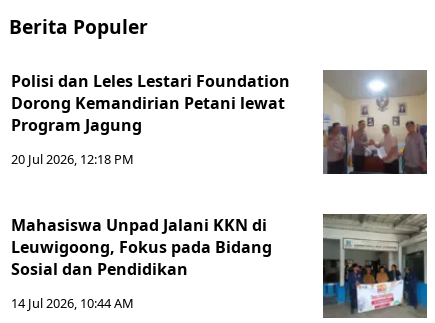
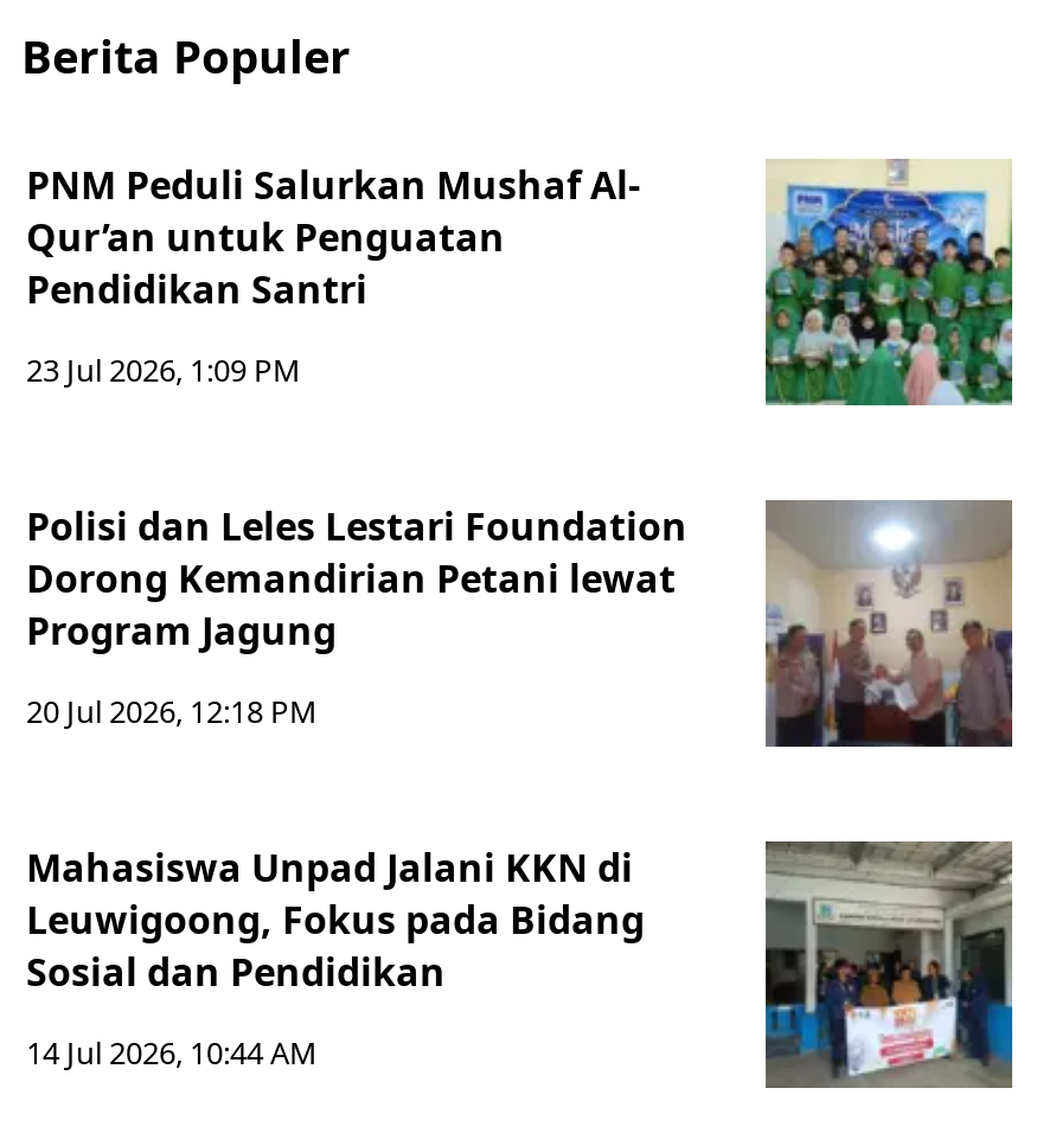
none -> [26,159,640,391] PNM Peduli Salurkan Mushaf Al- | Qur’an untuk Penguatan | Pendidikan Santri | 23 Jul 2026, 1:09 PM
none -> [763,159,1015,408] [image]

